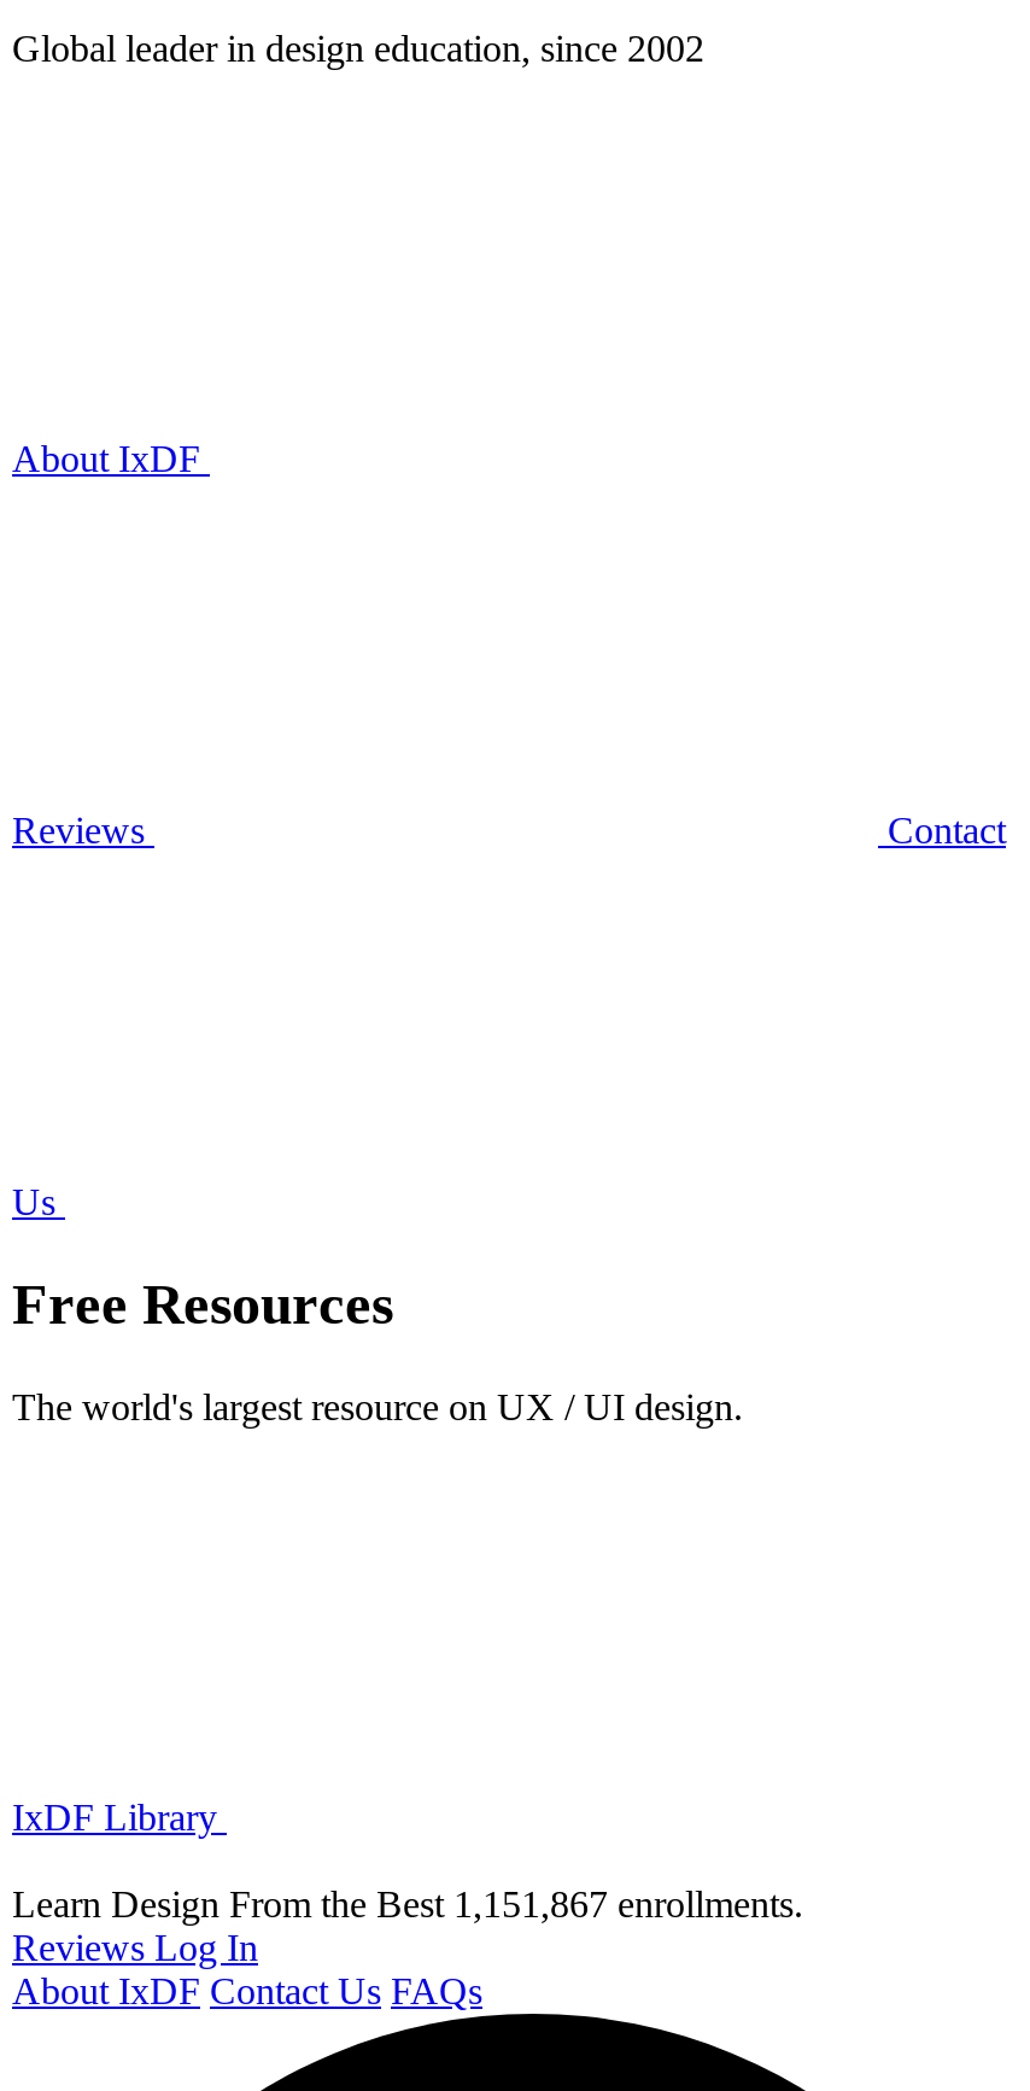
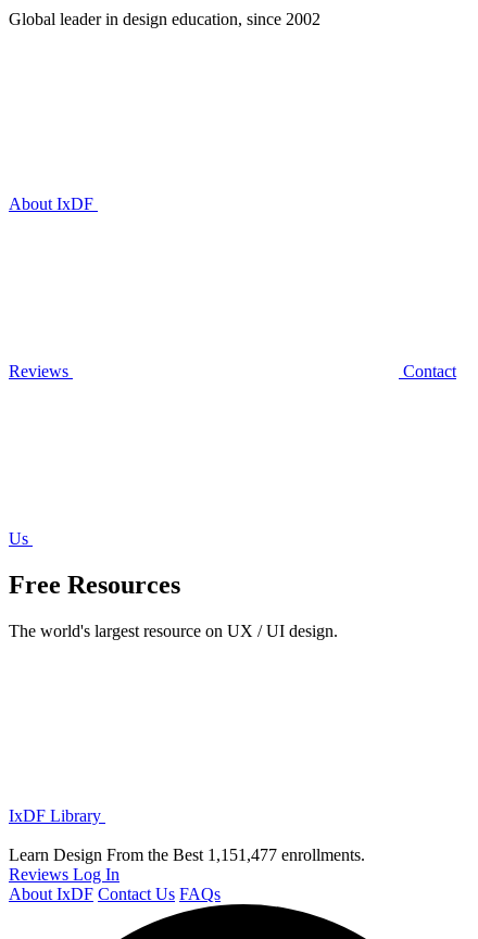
[12,1883,803,1924] Learn Design From the Best 1,151,867 enrollments. -> [9,845,365,864] Learn Design From the Best 1,151,477 enrollments.

